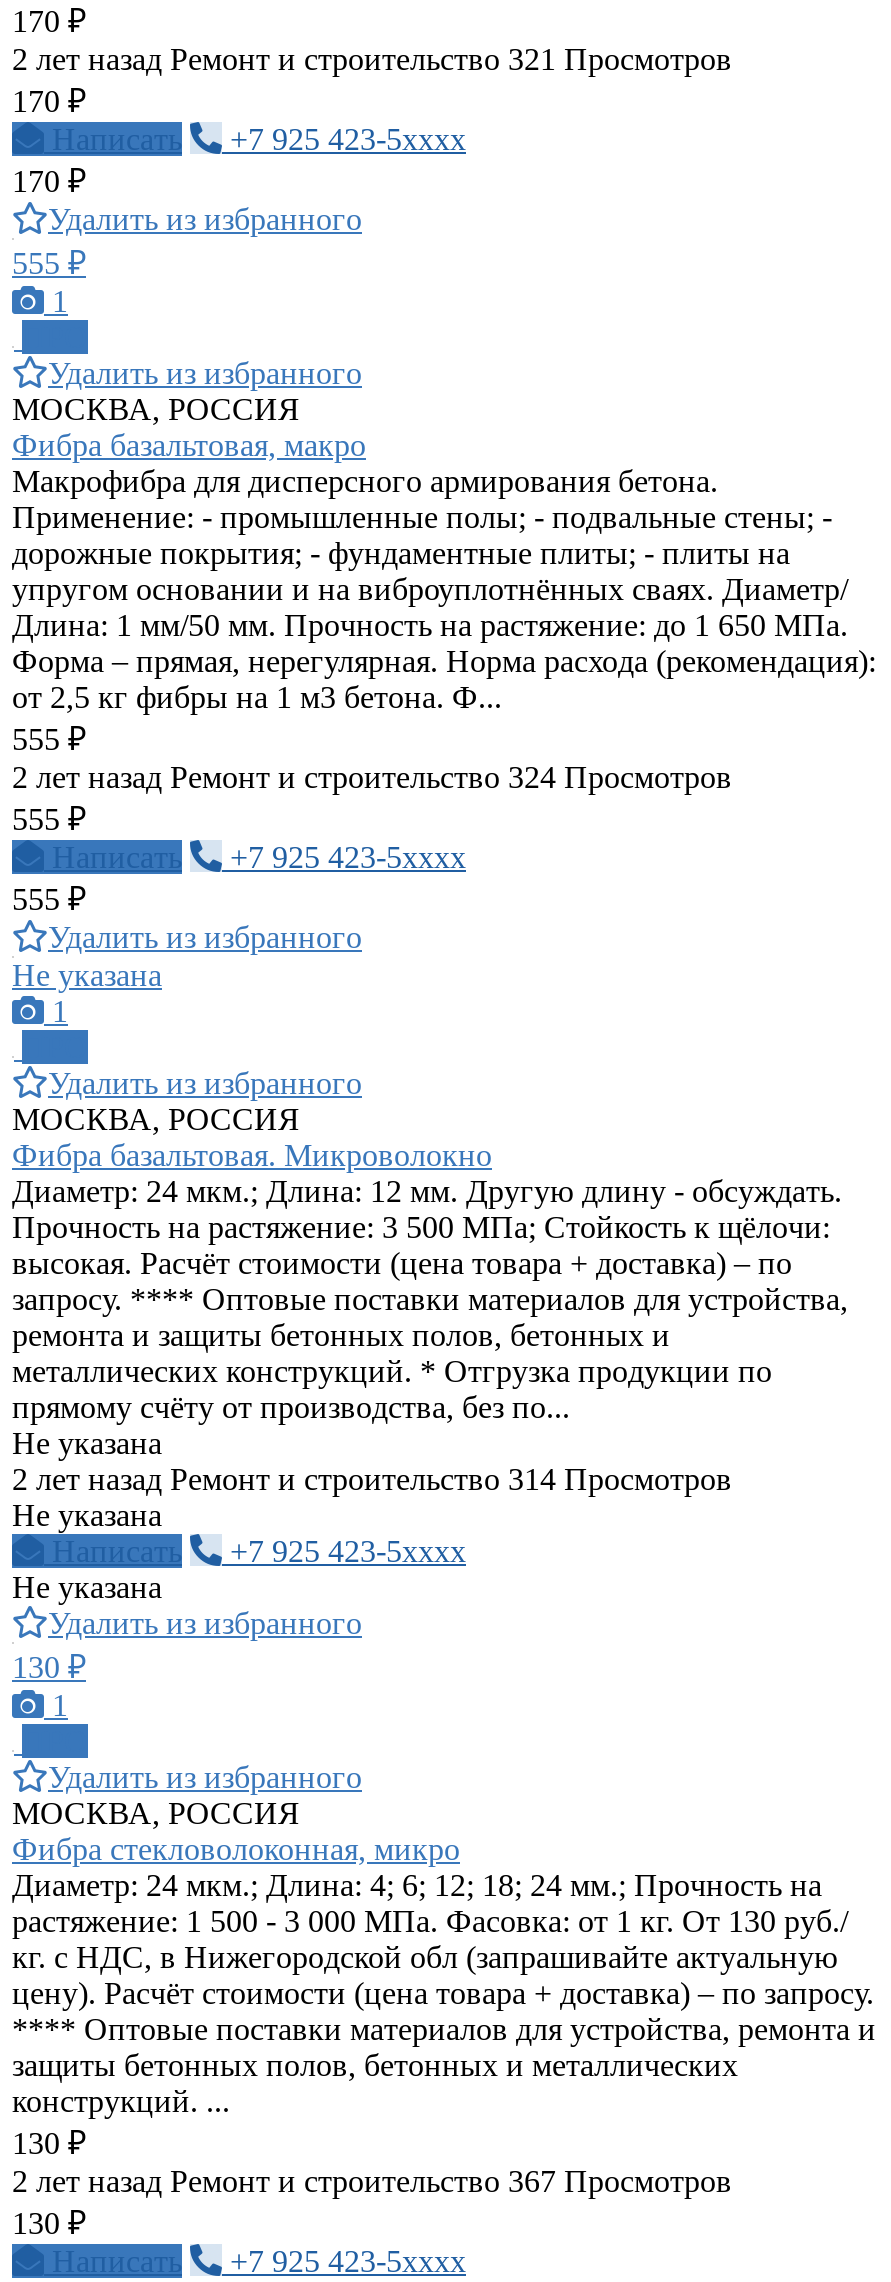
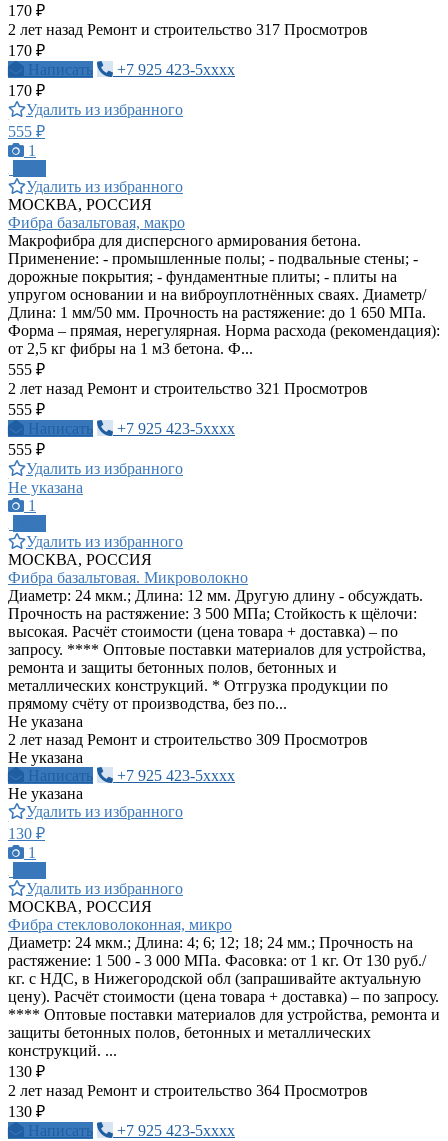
moved [12,42,732,76] -> [8,380,368,397]: 2 лет назад Ремонт и строительство 321 Просмотров
none -> [8,21,368,38] 2 лет назад Ремонт и строительство 317 Просмотров
[12,760,732,794] 2 лет назад Ремонт и строительство 324 Просмотров -> none
[12,1462,732,1496] 2 лет назад Ремонт и строительство 314 Просмотров -> [8,731,368,748] 2 лет назад Ремонт и строительство 309 Просмотров
[12,2164,732,2198] 2 лет назад Ремонт и строительство 367 Просмотров -> [8,1082,368,1099] 2 лет назад Ремонт и строительство 364 Просмотров

